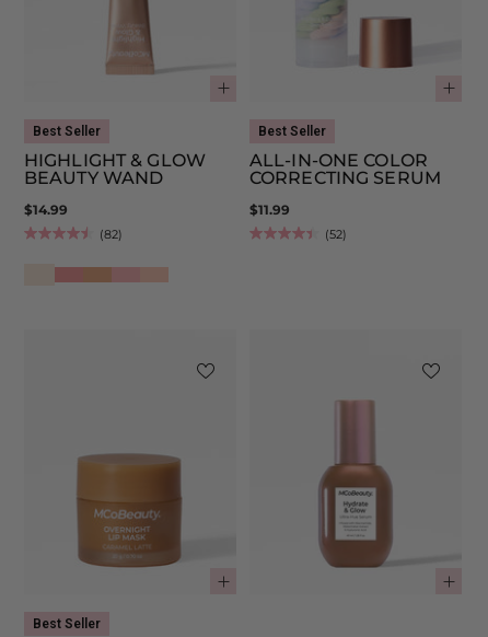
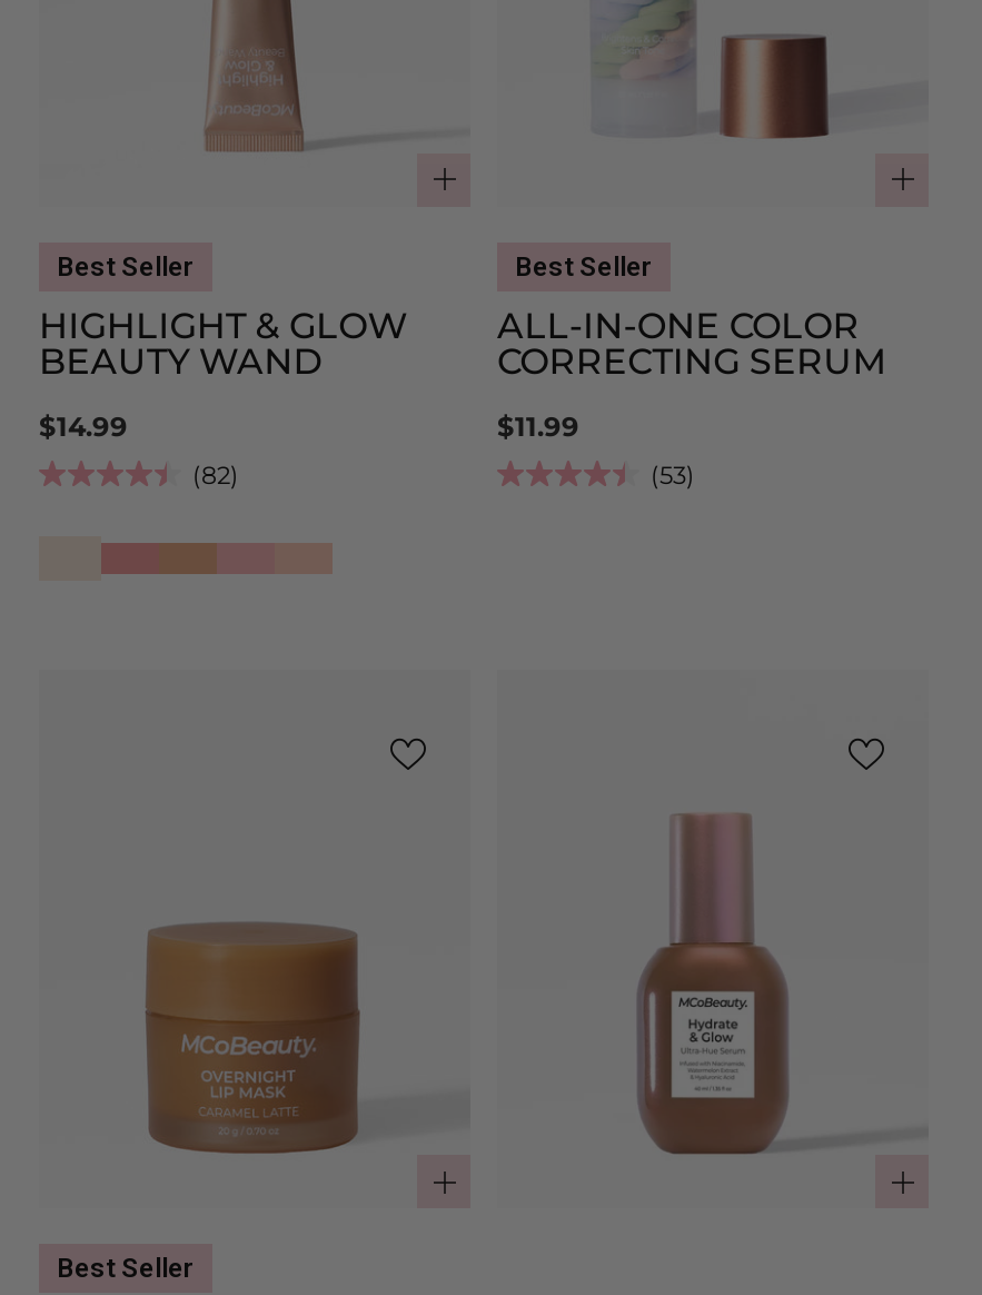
[325,226,347,242] (52) -> [651,460,695,491] (53)

